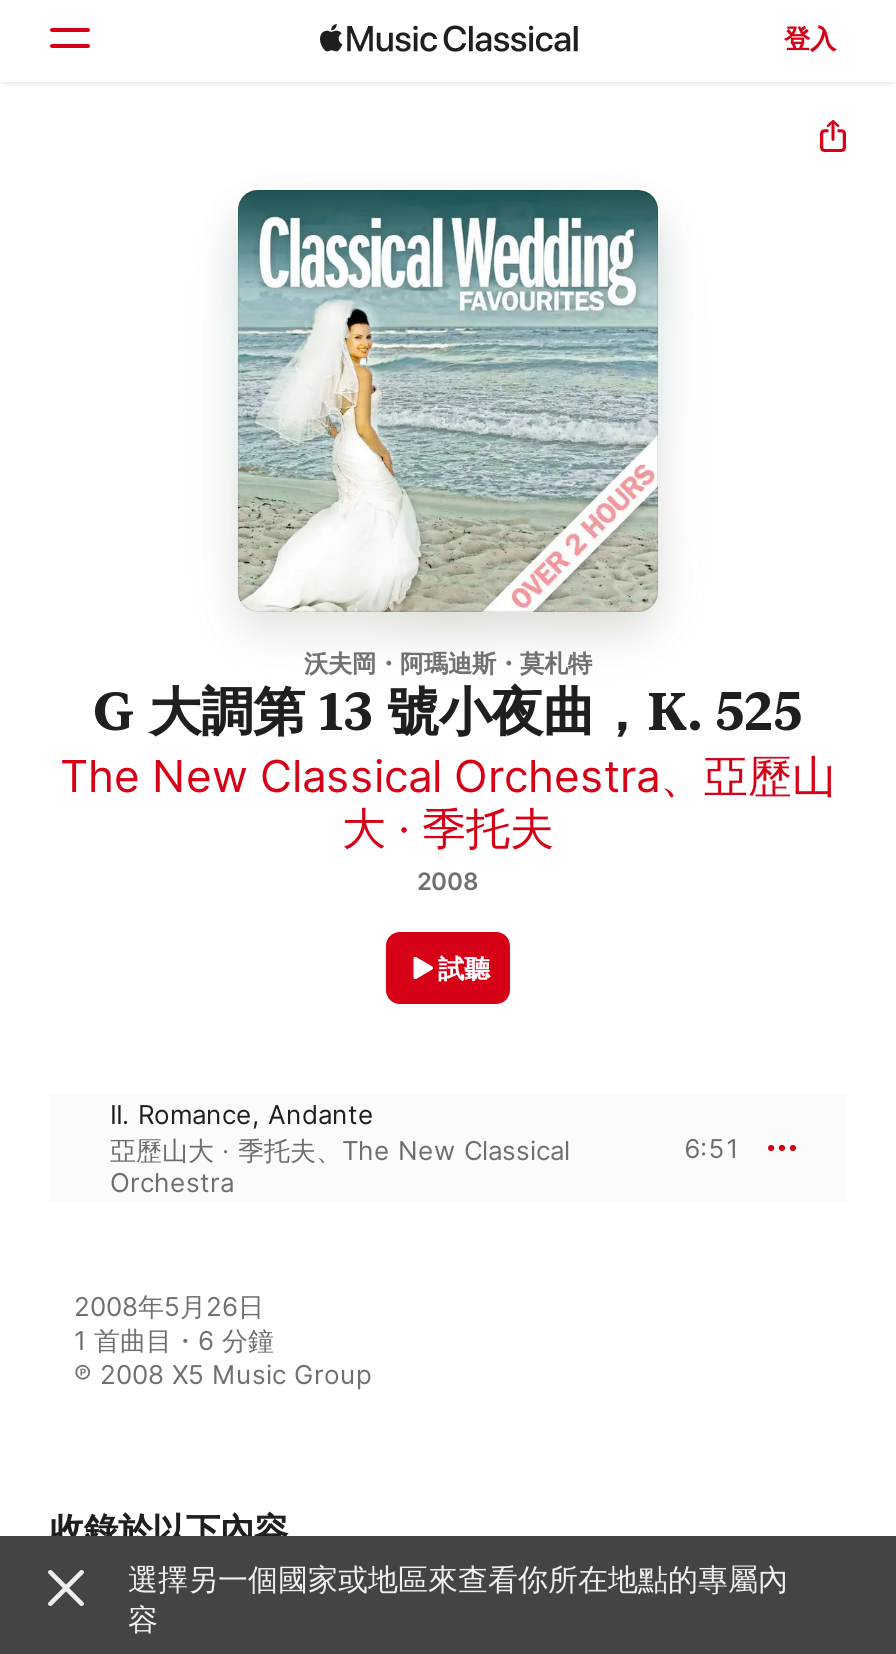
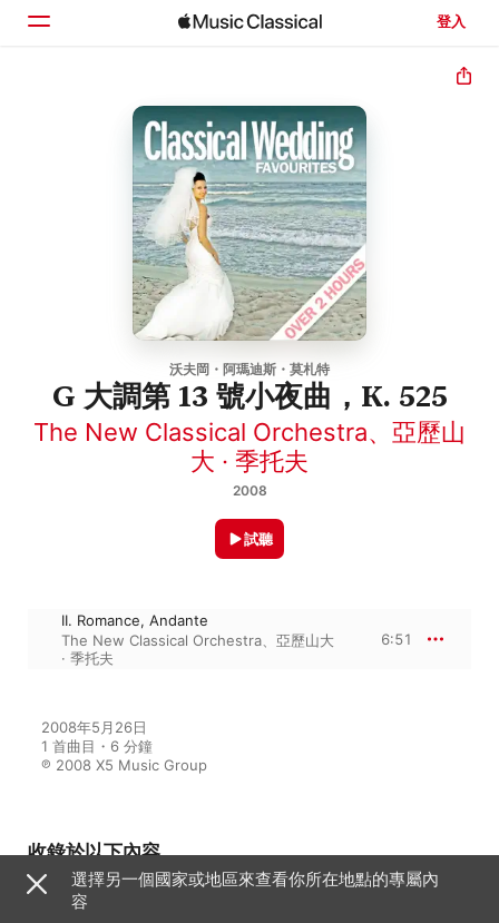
[110,1134,570,1198] 亞歷山大 · 季托夫、The New Classical | Orchestra -> [61,631,334,667] The New Classical Orchestra、亞歷山大 | · 季托夫

